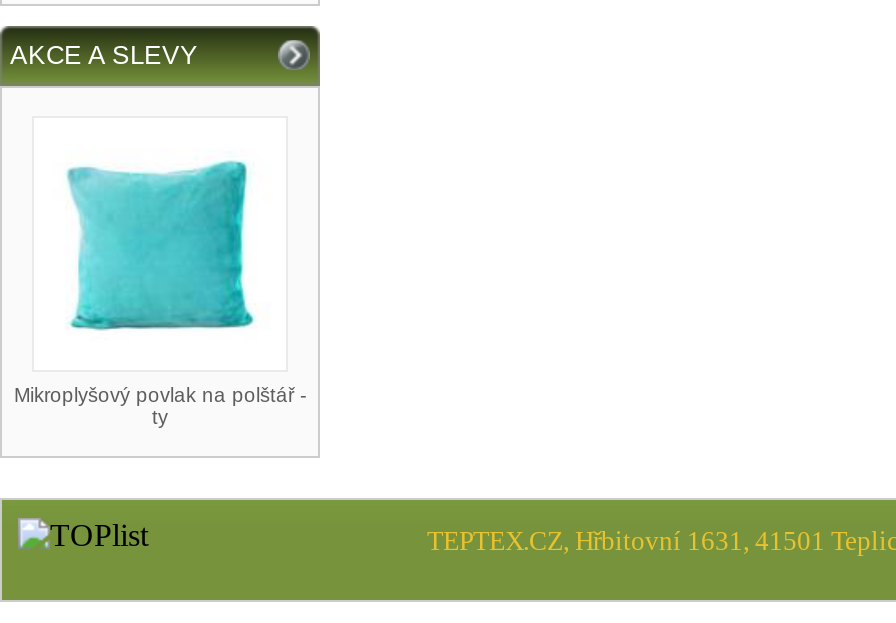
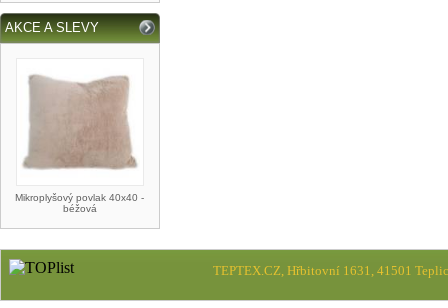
[14,150,306,428] [image] | Mikroplyšový povlak na polštář - | ty -> [15,74,144,214] [image] | Mikroplyšový povlak 40x40 - | béžová

